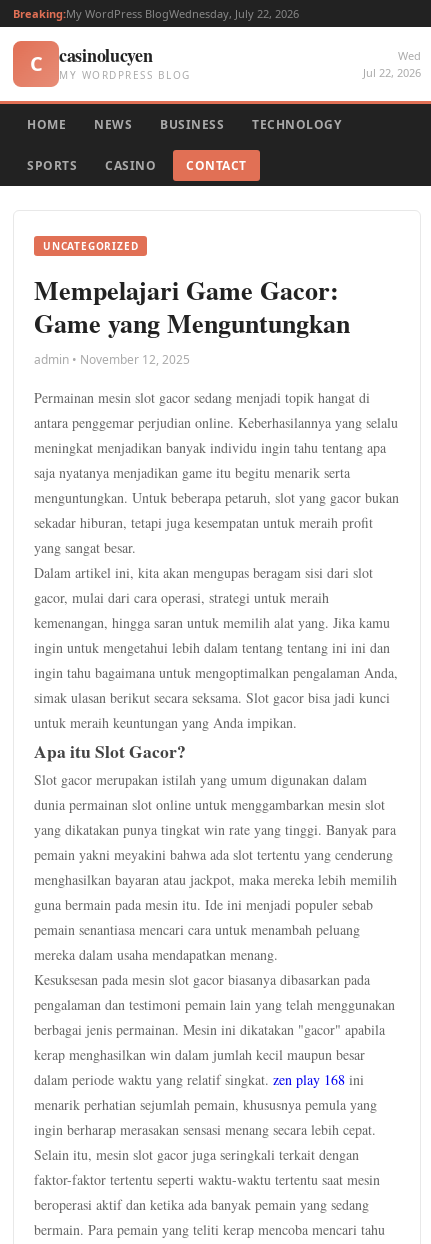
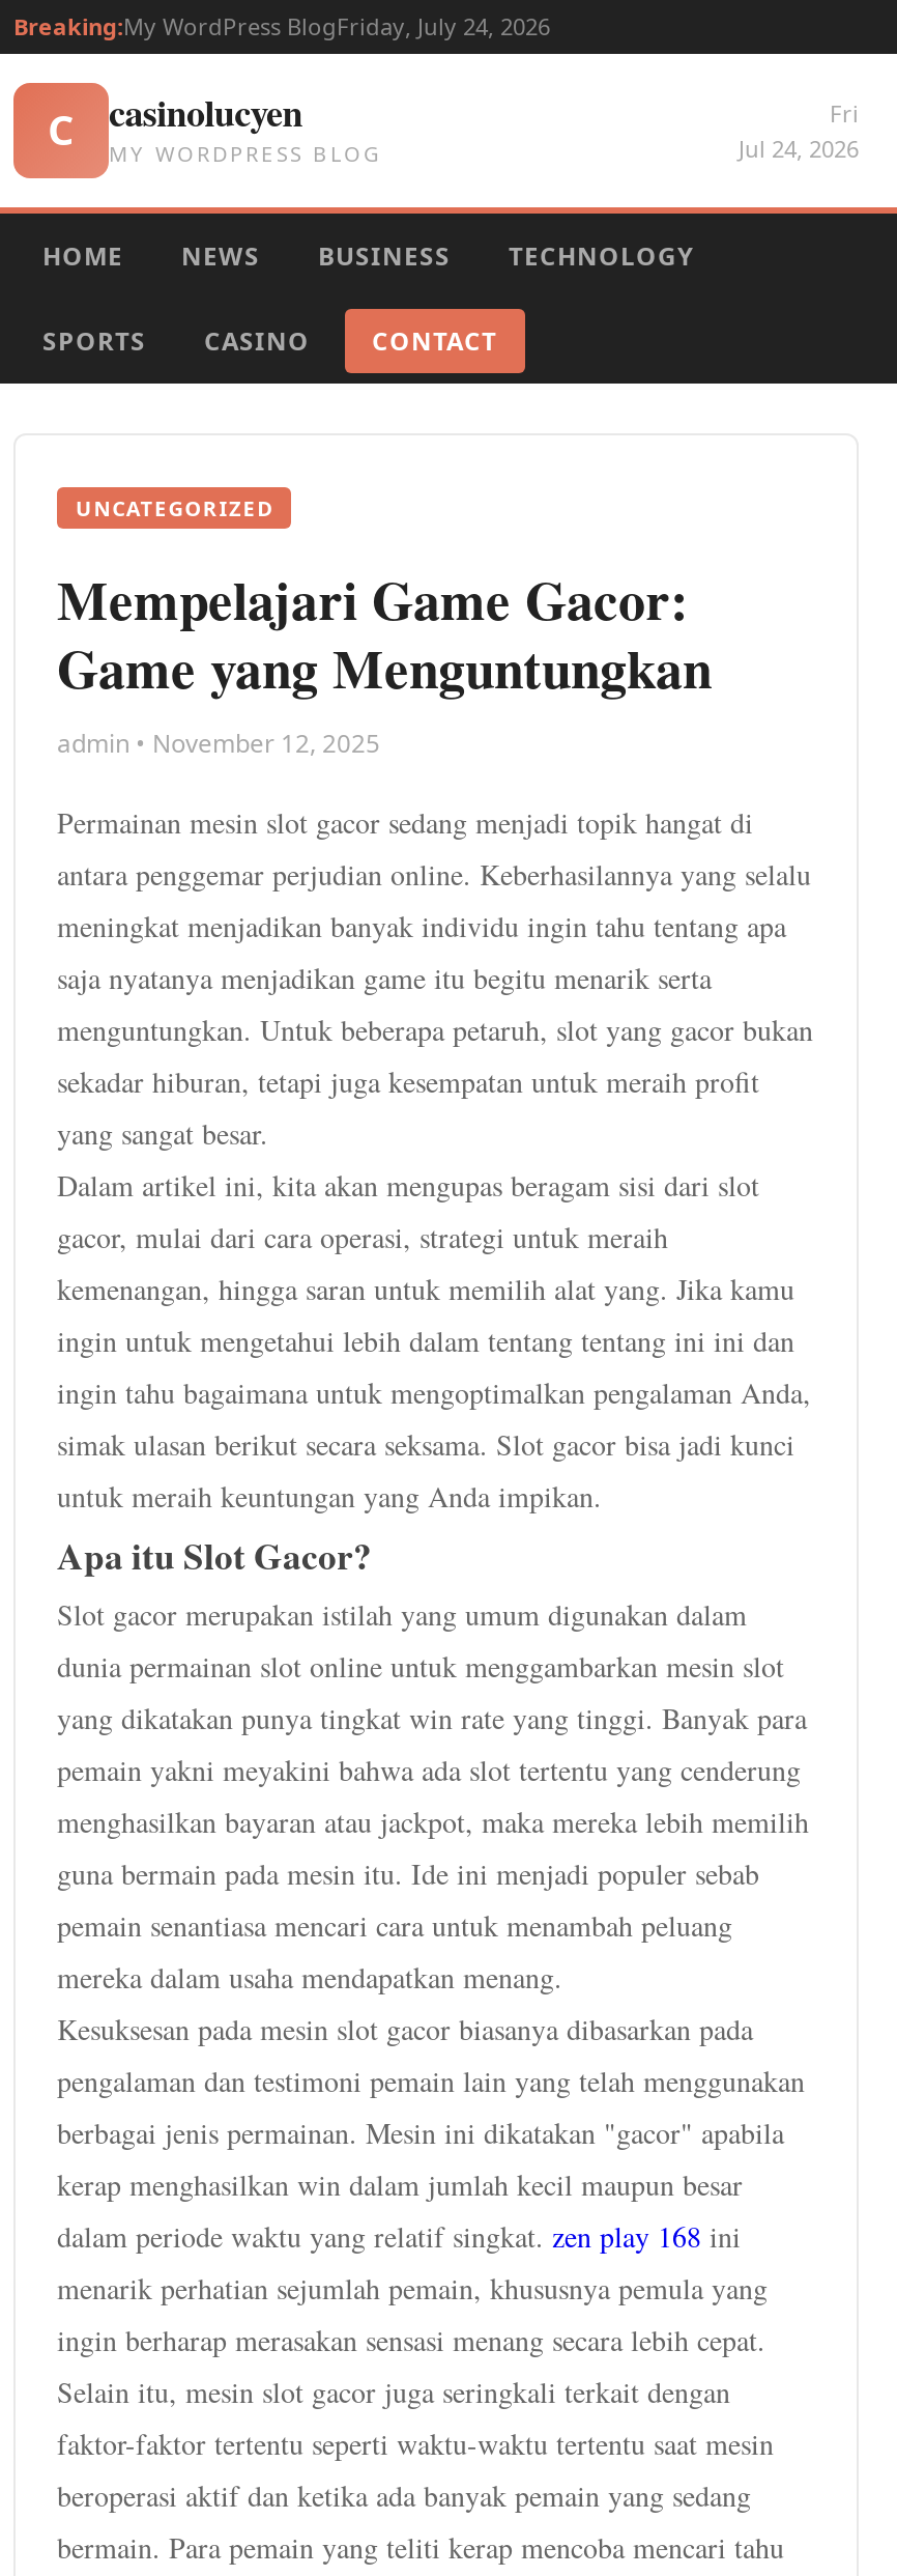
[13,6,299,21] Breaking:My WordPress BlogWednesday, July 22, 2026 -> [13,10,550,41] Breaking:My WordPress BlogFriday, July 24, 2026
[363,48,421,80] Wed | Jul 22, 2026 -> [739,97,859,164] Fri | Jul 24, 2026

